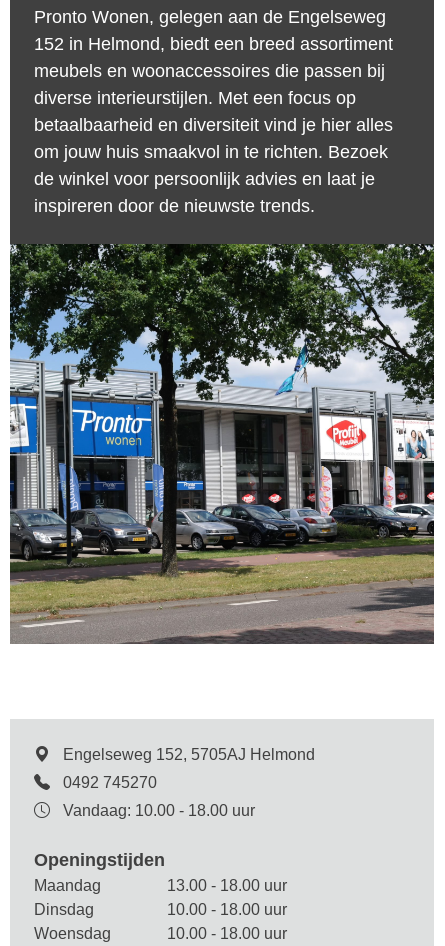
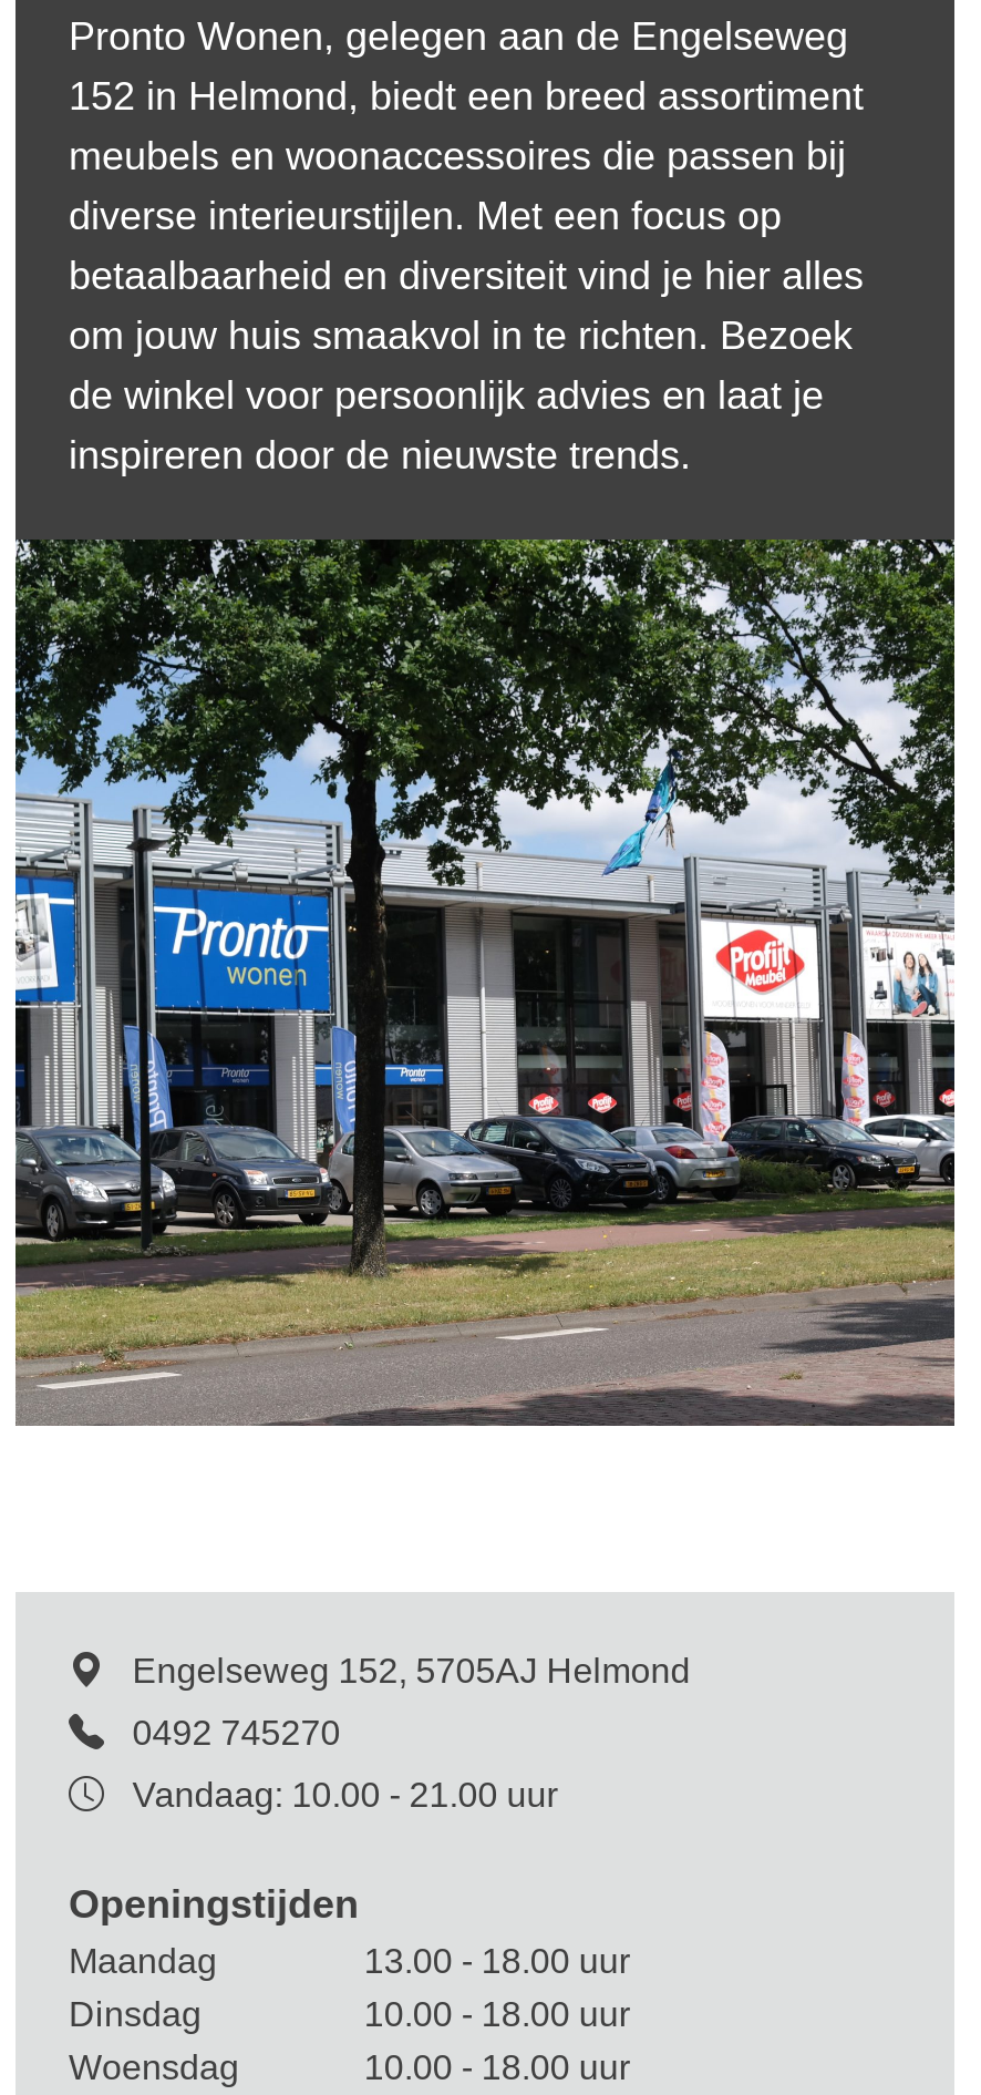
[63,802,255,819] Vandaag: 10.00 - 18.00 uur -> [132,1776,558,1814] Vandaag: 10.00 - 21.00 uur

